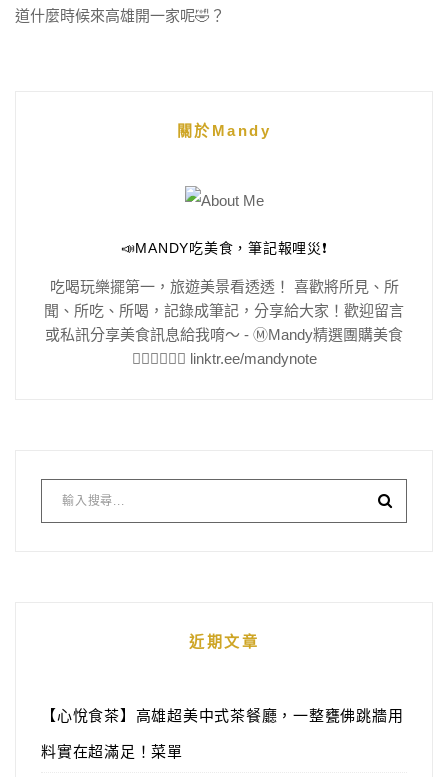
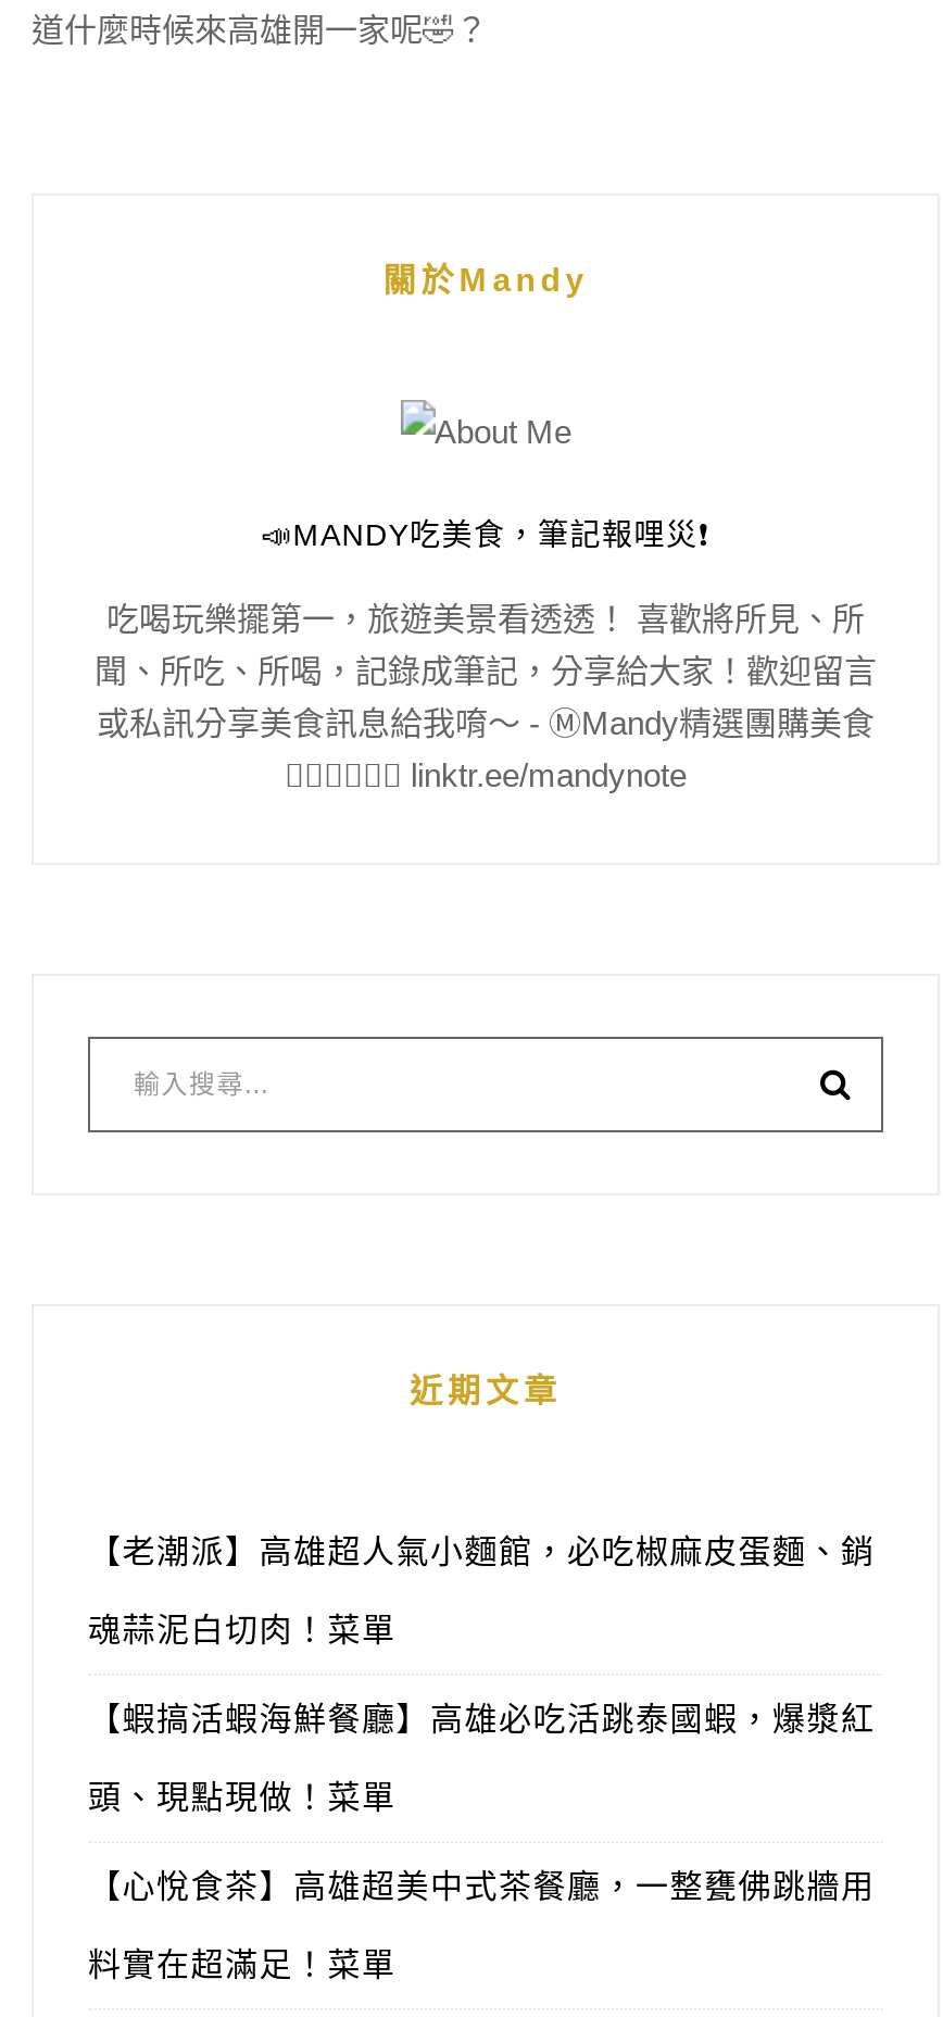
none -> [88,1533,875,1816] 【老潮派】高雄超人氣小麵館，必吃椒麻皮蛋麵、銷 | 魂蒜泥白切肉！菜單 | 【蝦搞活蝦海鮮餐廳】高雄必吃活跳泰國蝦，爆漿紅 | 頭、現點現做！菜單

